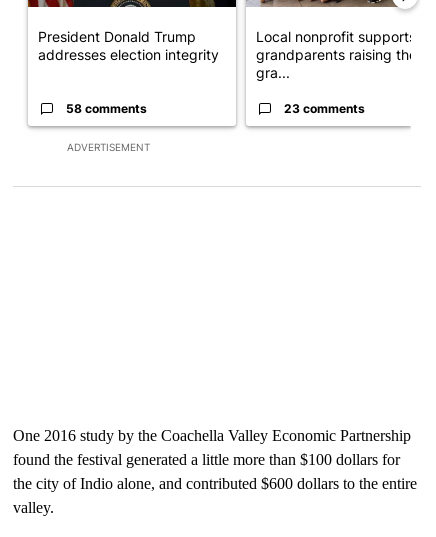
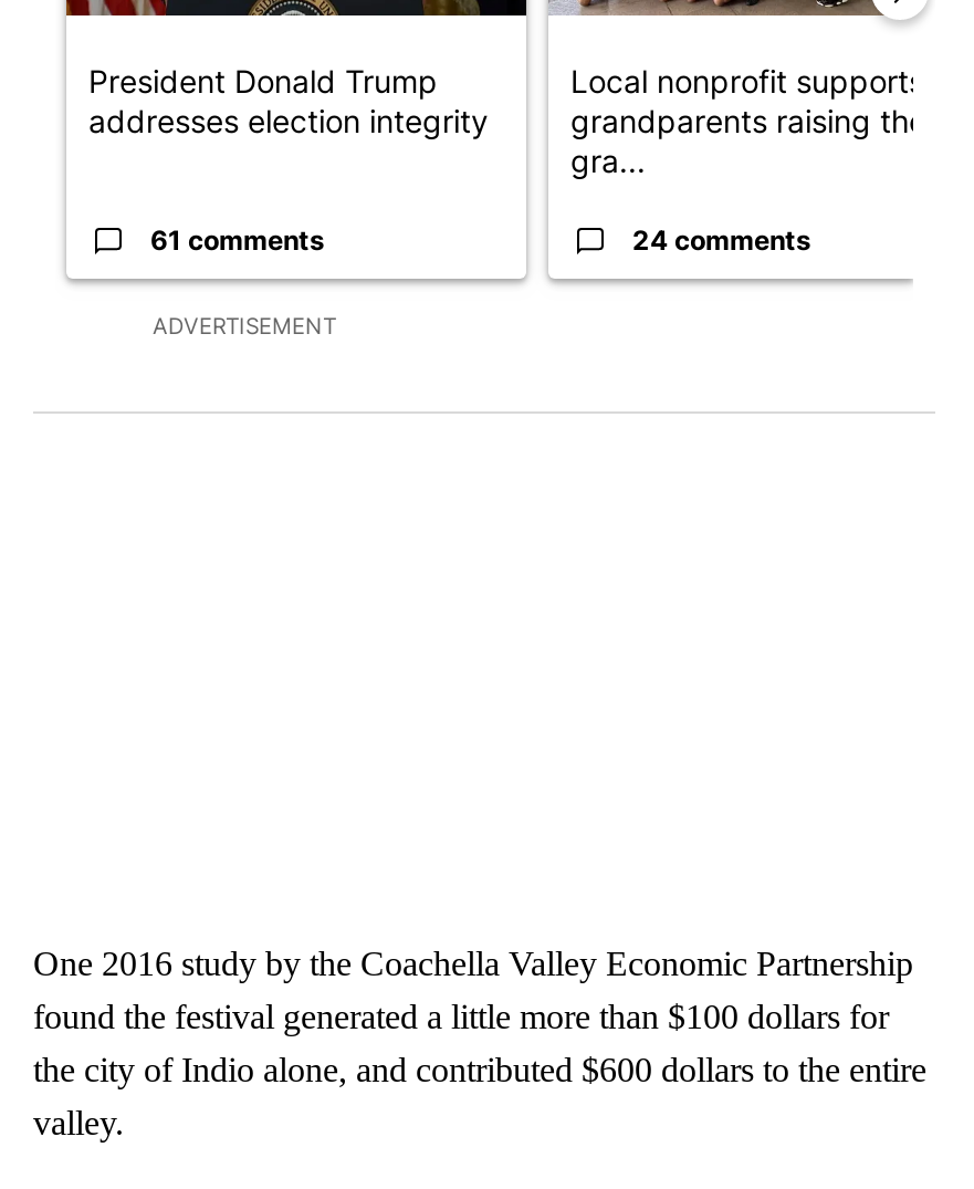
[66,101,147,116] 58 comments -> [150,224,325,257] 61 comments
[284,101,365,116] 23 comments -> [632,224,811,257] 24 comments

